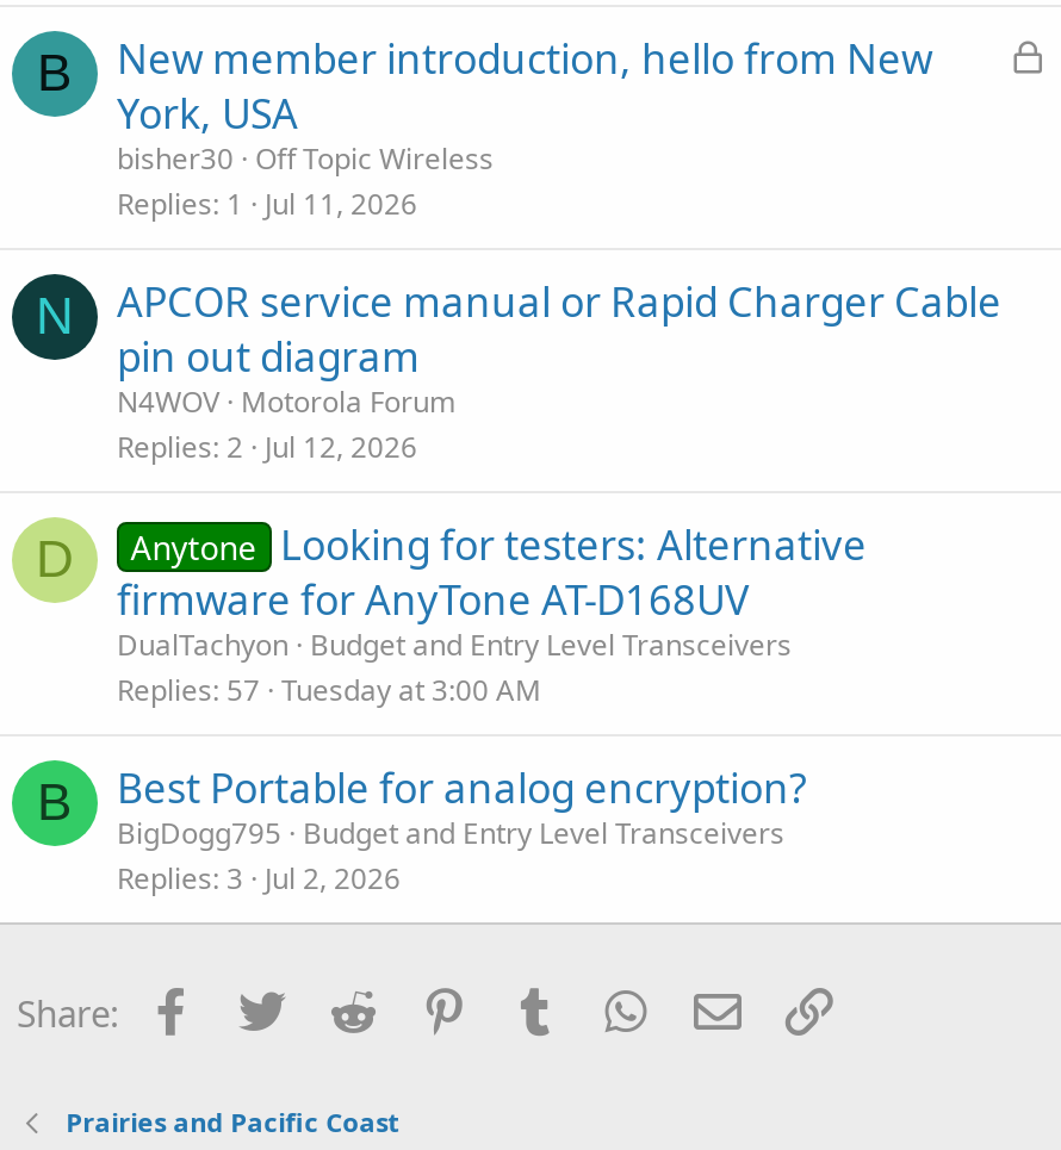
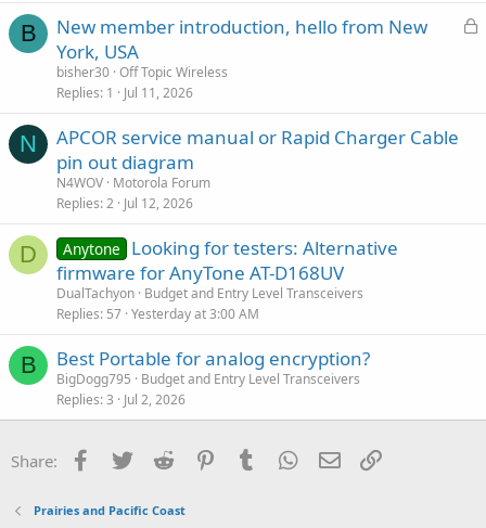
[117,669,541,709] Replies 57 Tuesday at 3:00 AM -> [56,304,259,323] Replies 57 Yesterday at 3:00 AM

